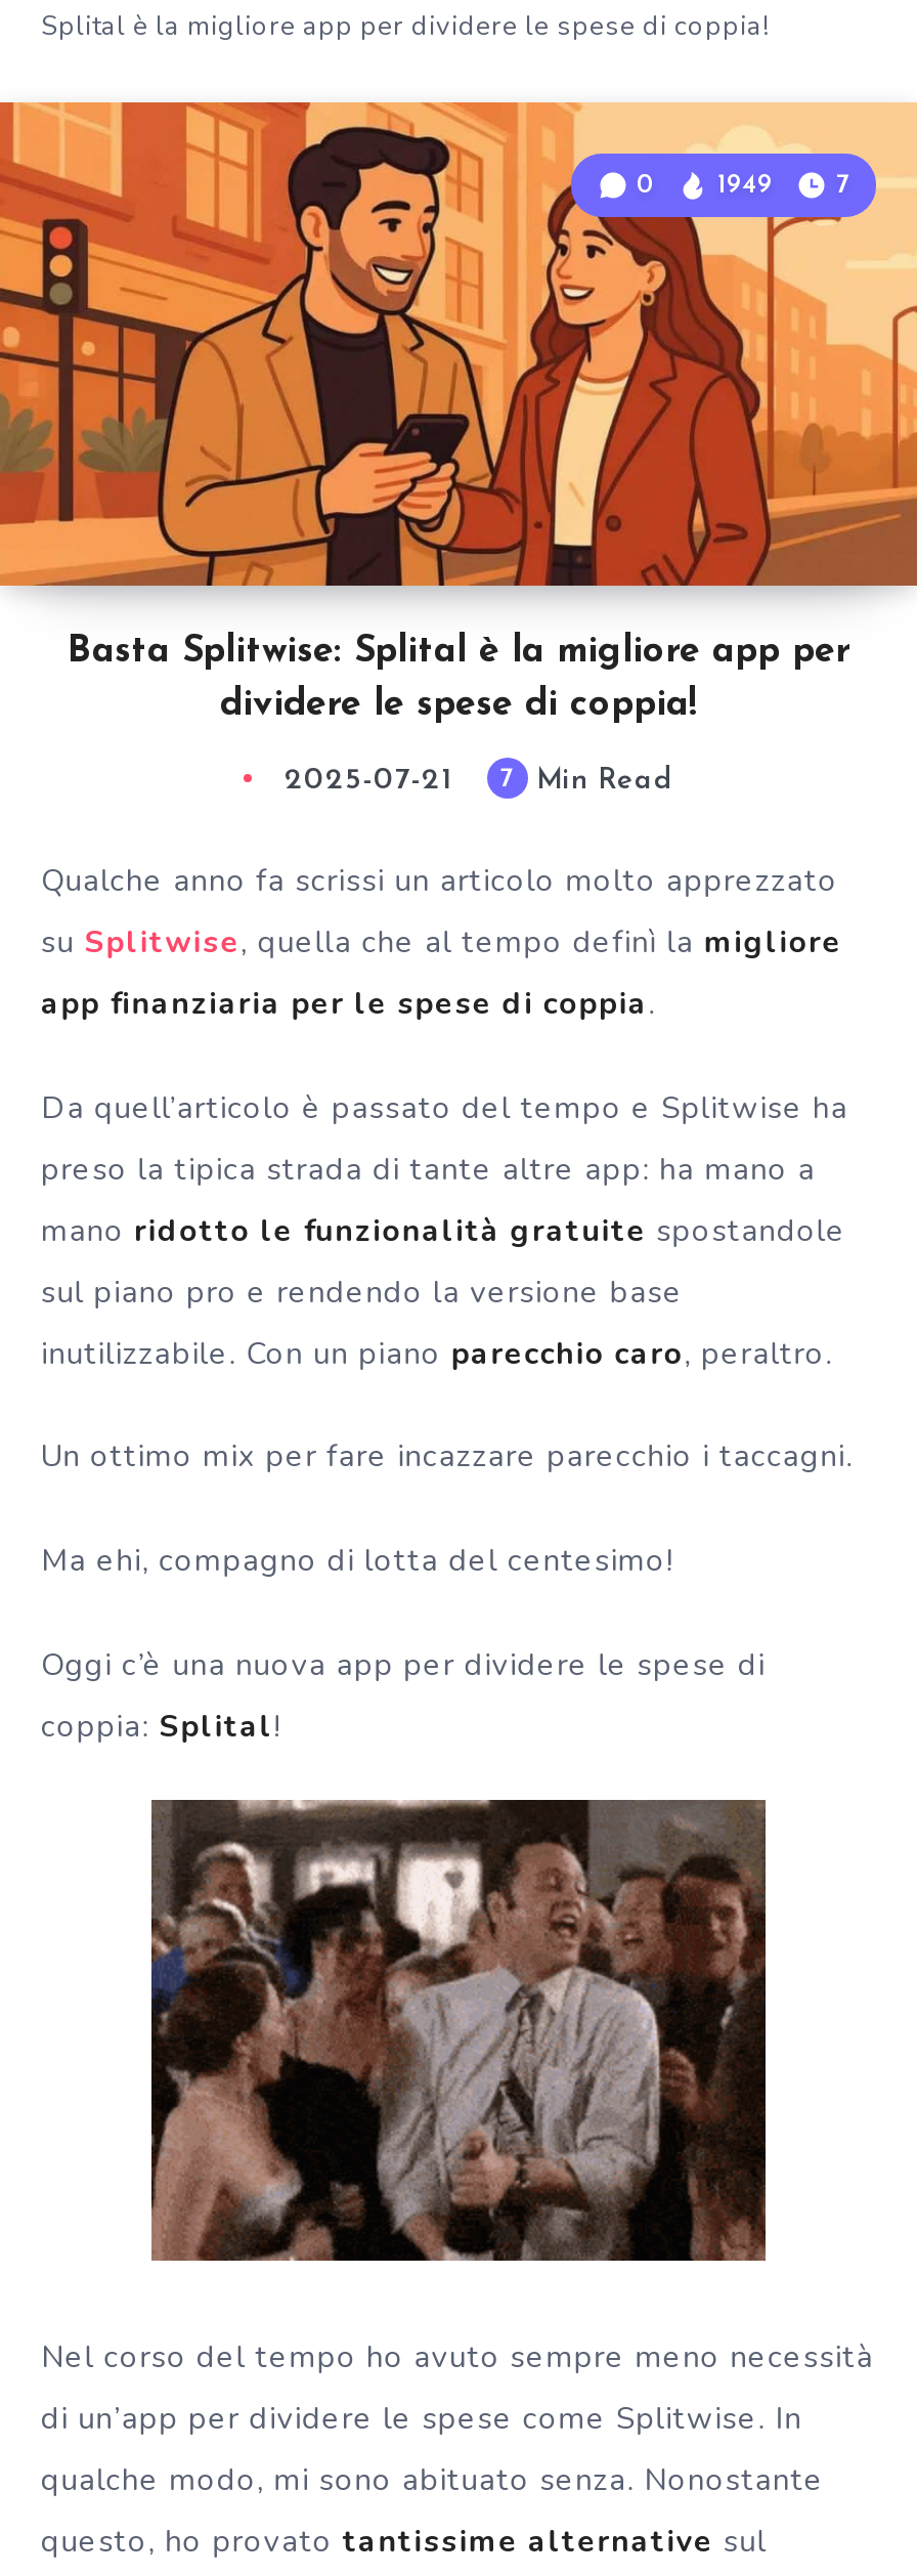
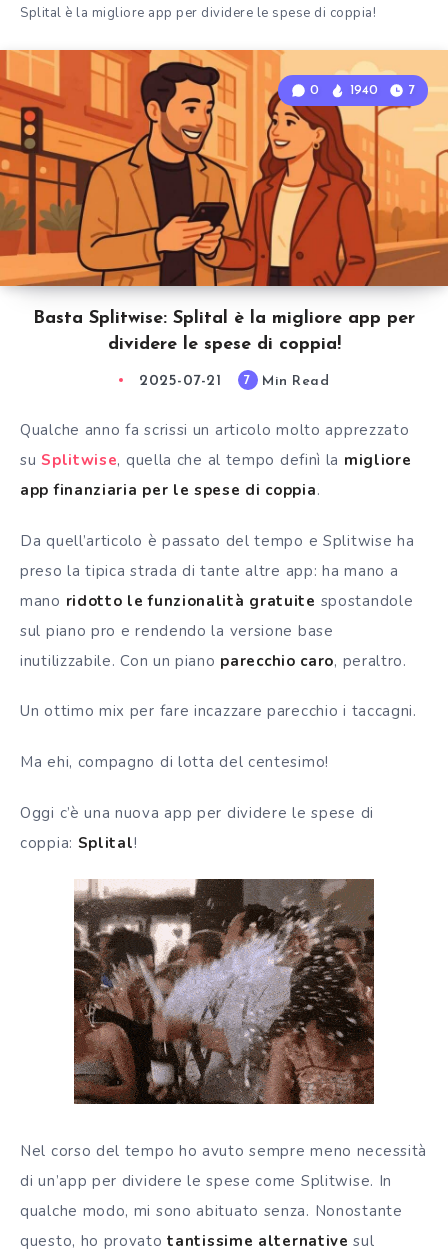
[637,172,849,199] 0 1949 7 -> [310,84,415,97] 0 1940 7
[149,1798,766,2263] [image] -> [73,878,375,1105] [image]

